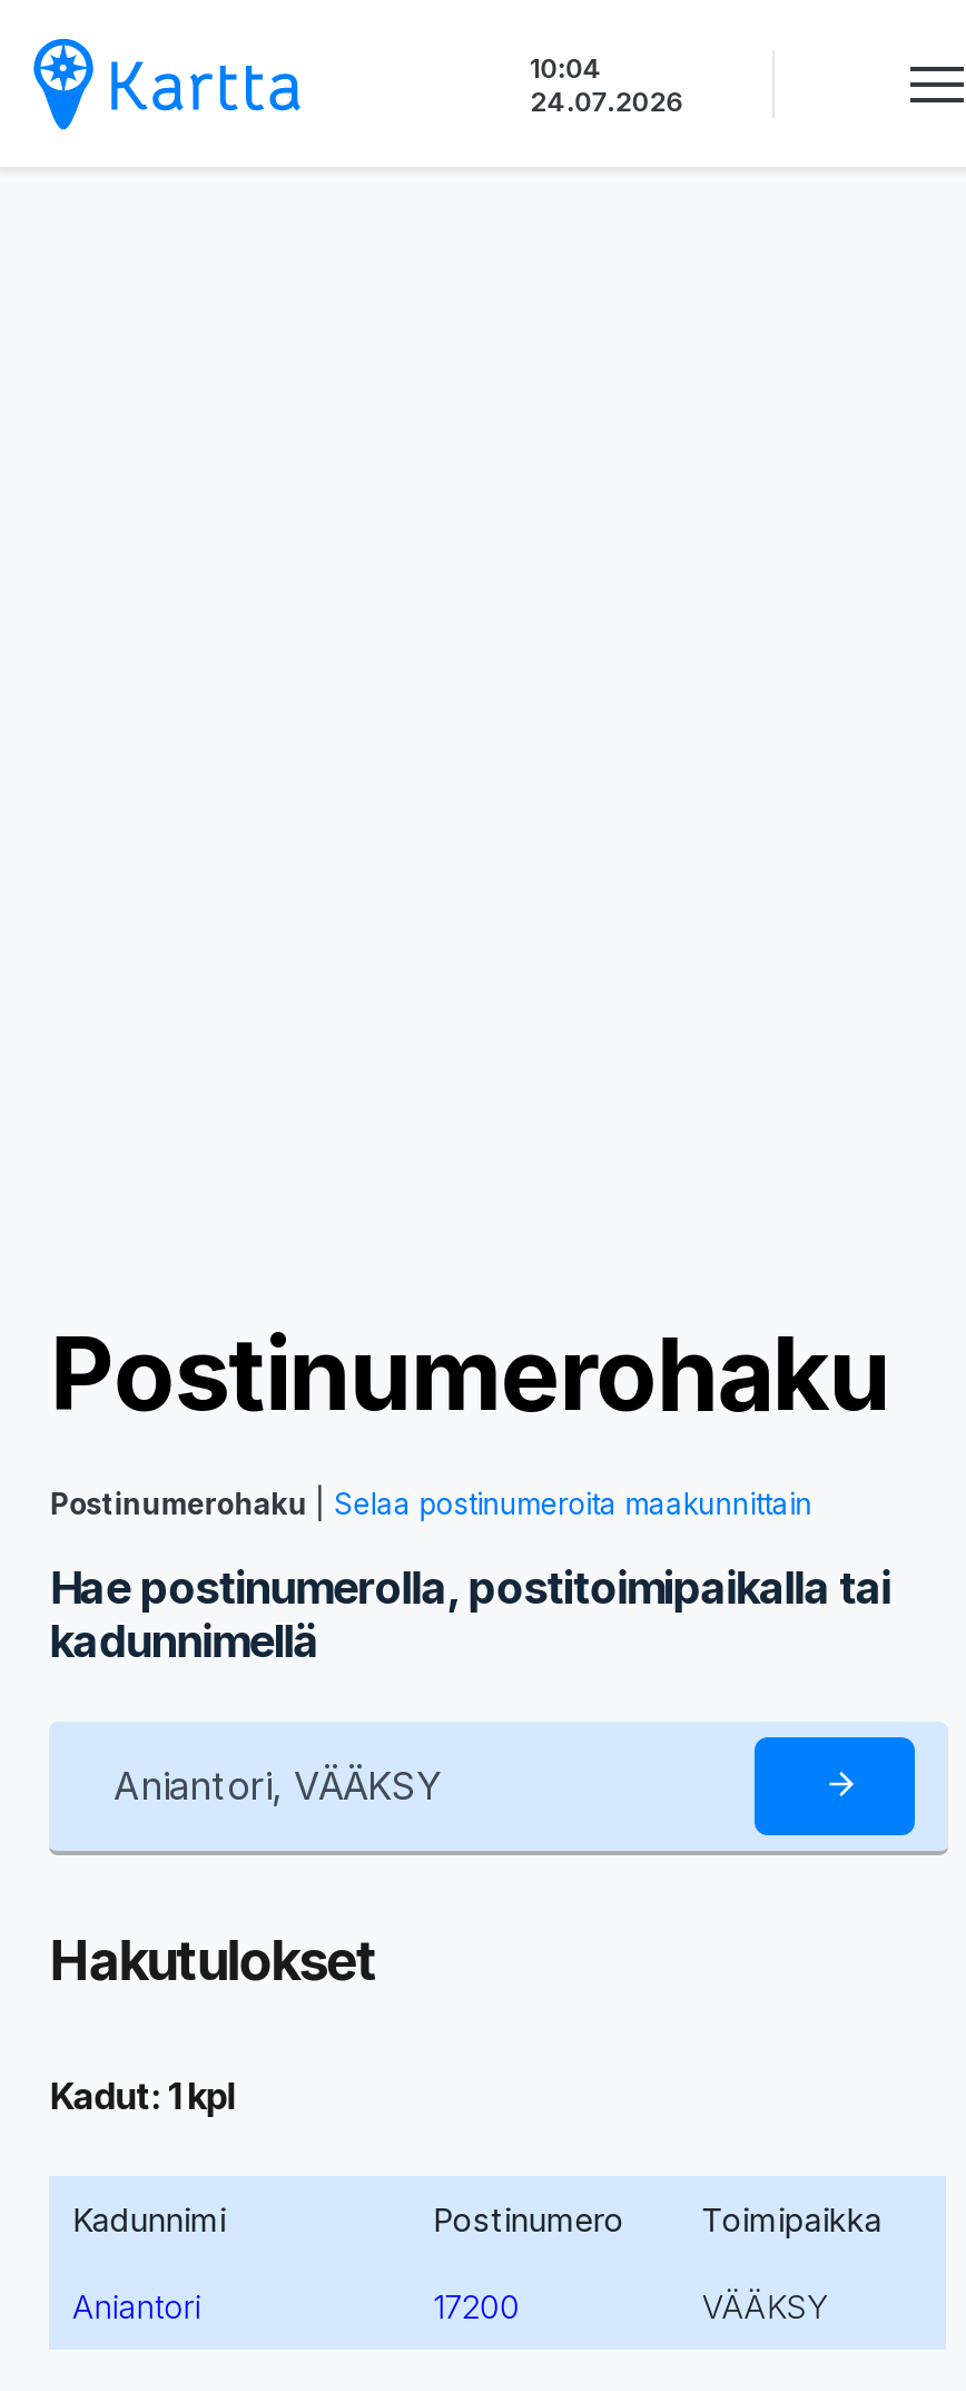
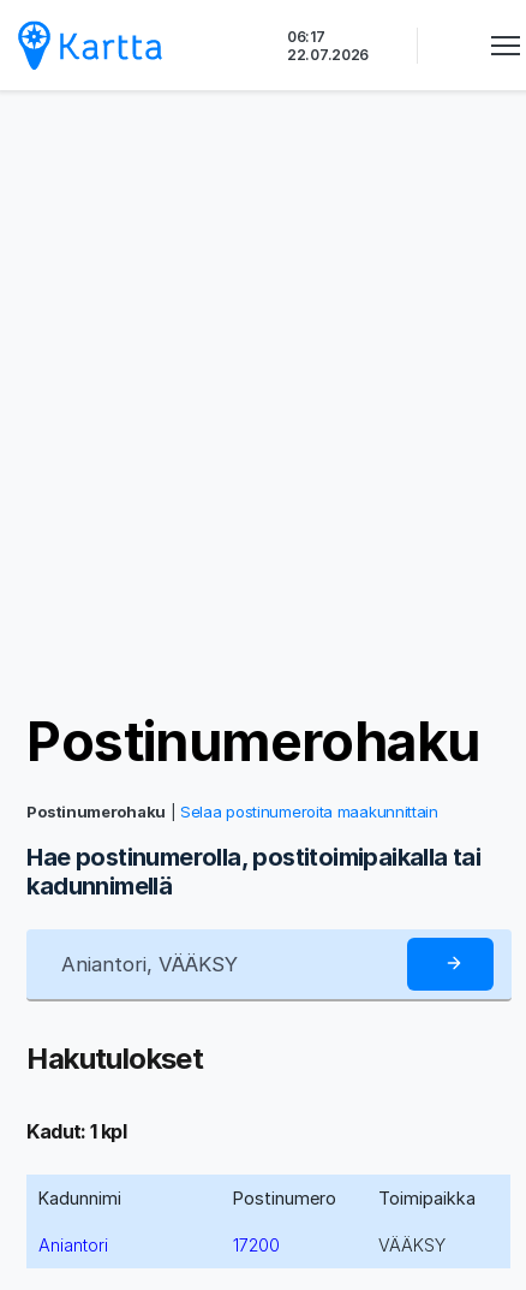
[530,50,602,84] 10:04 -> [287,27,325,45] 06:17
[530,84,683,117] 24.07.2026 -> [287,45,369,63] 22.07.2026

